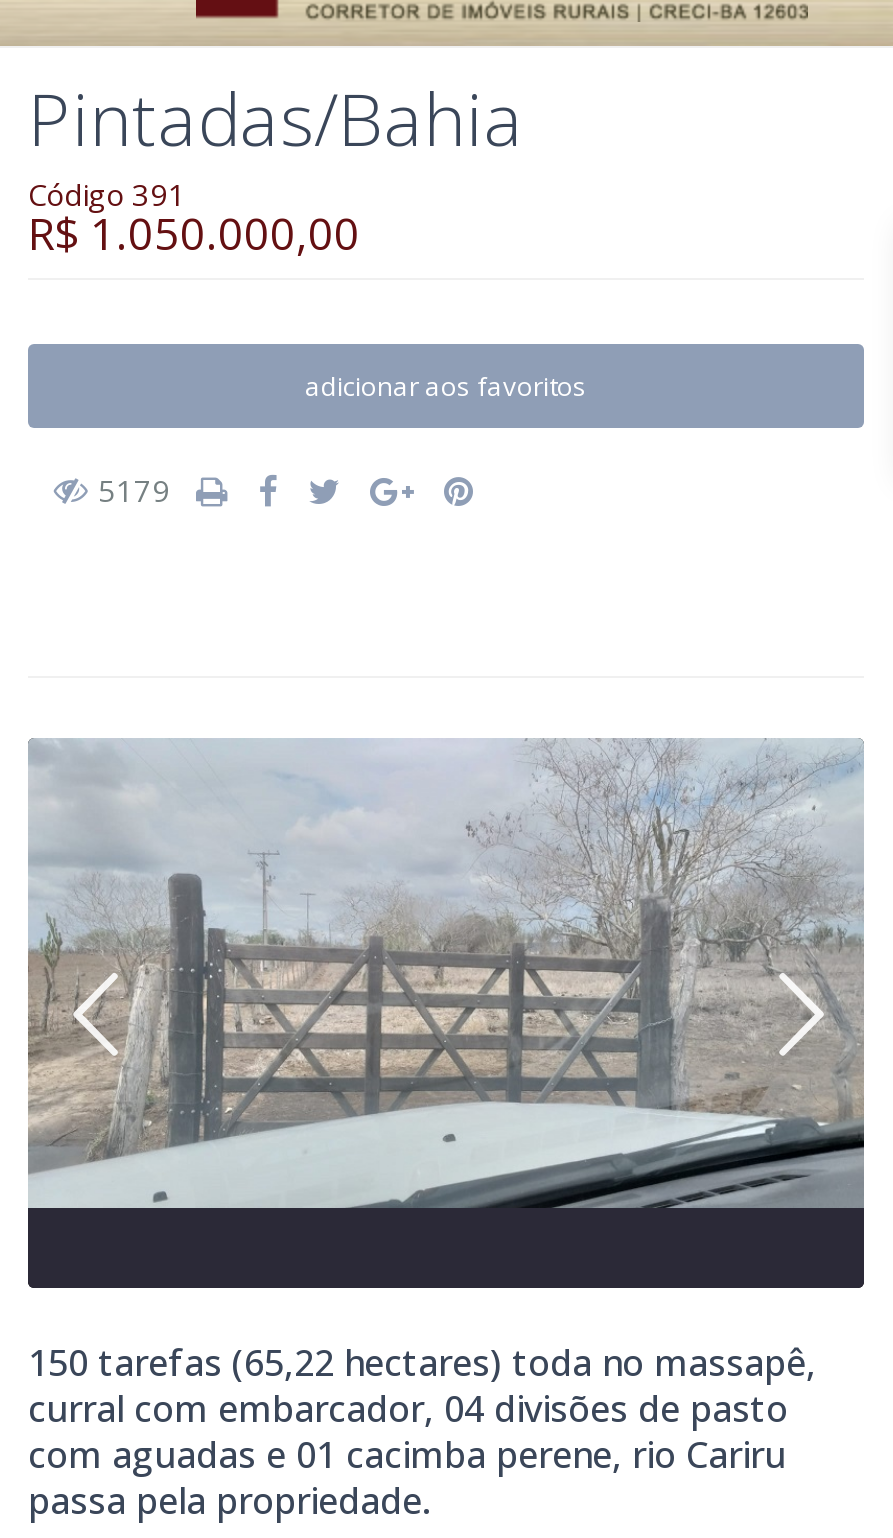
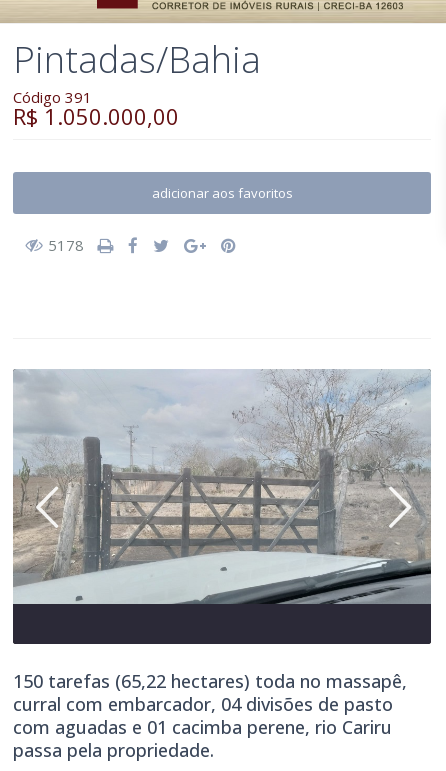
[98,470,170,510] 5179 -> [48,235,84,255] 5178

